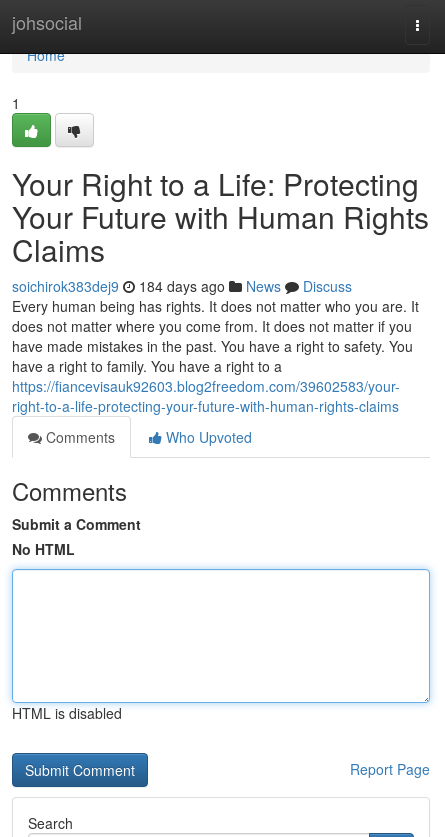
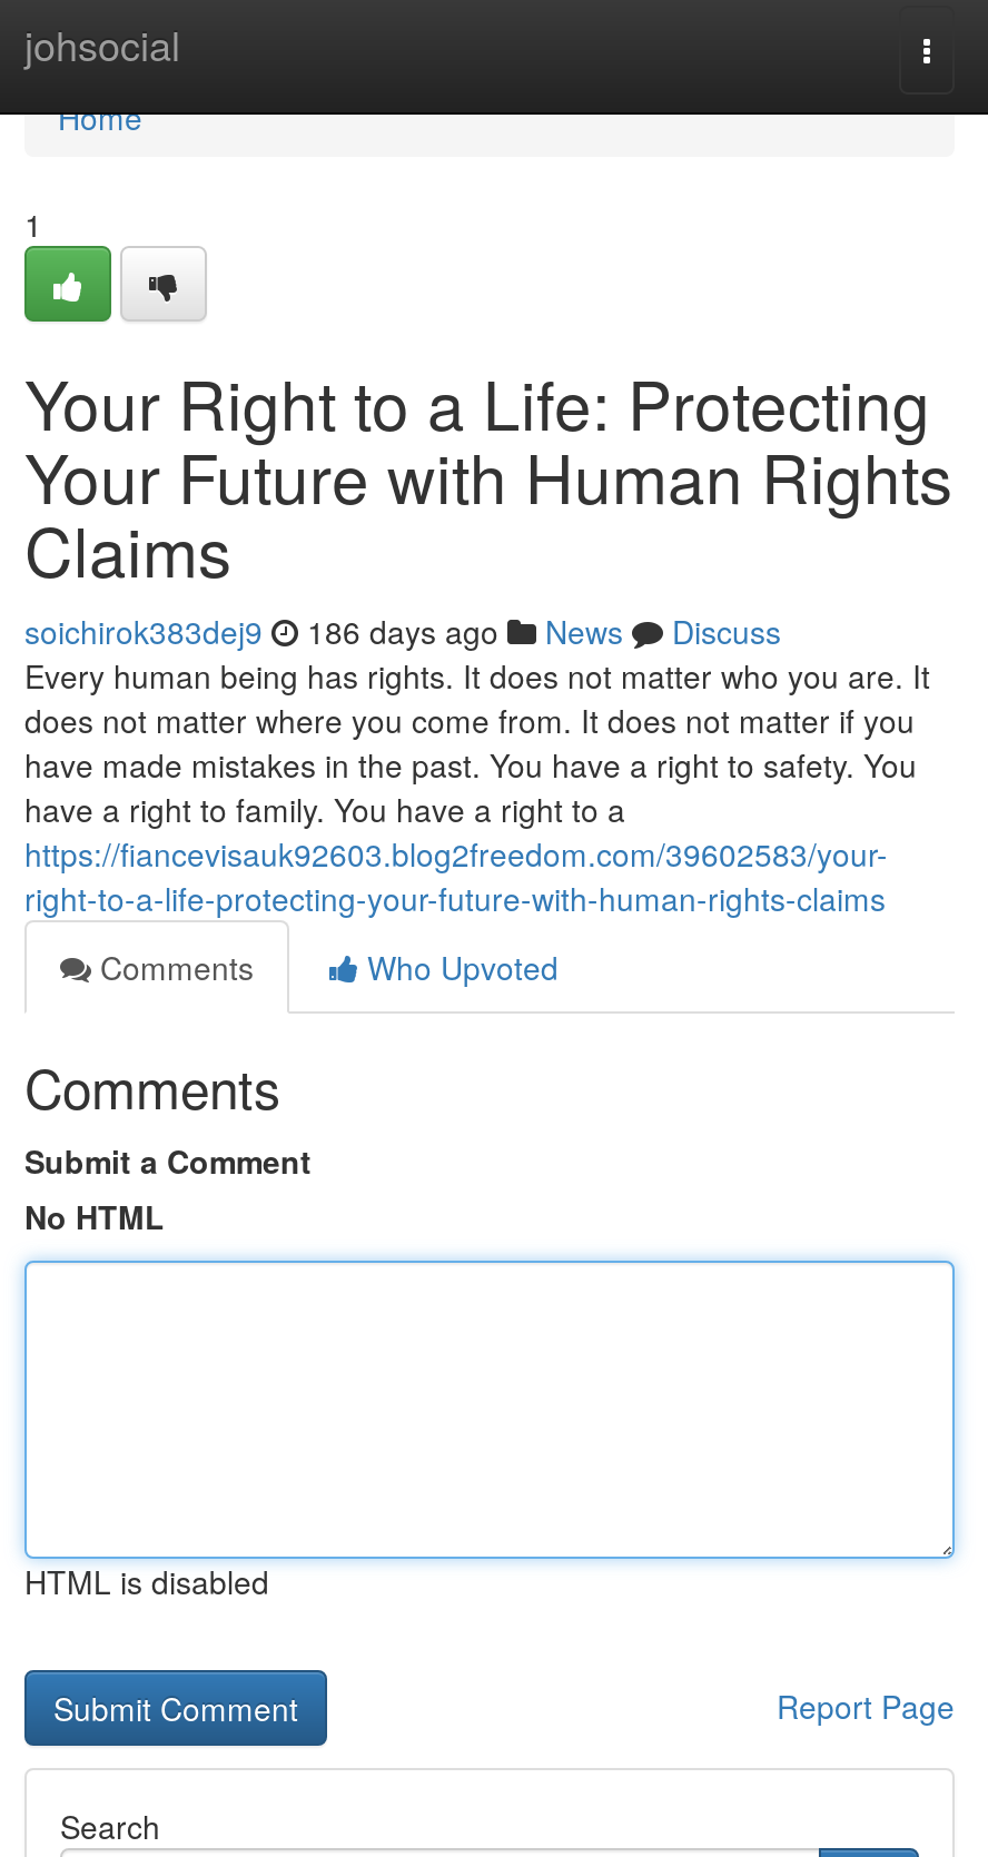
[12,276,352,296] soichirok383dej9 184 days ago News Discuss -> [24,609,781,653] soichirok383dej9 186 days ago News Discuss

